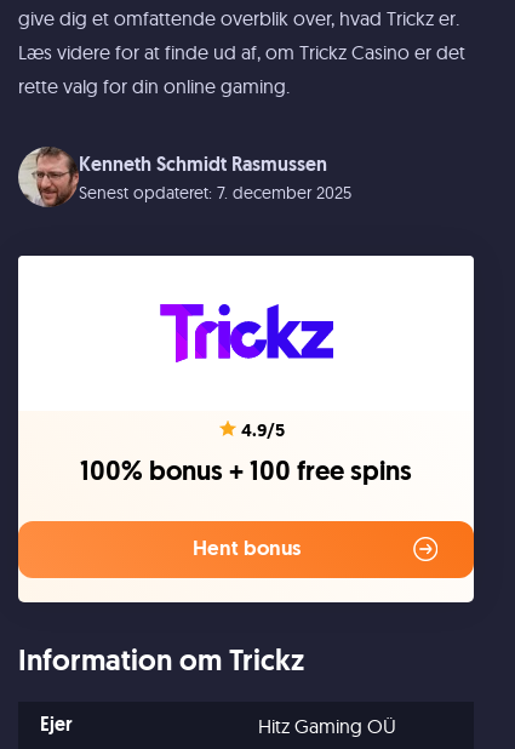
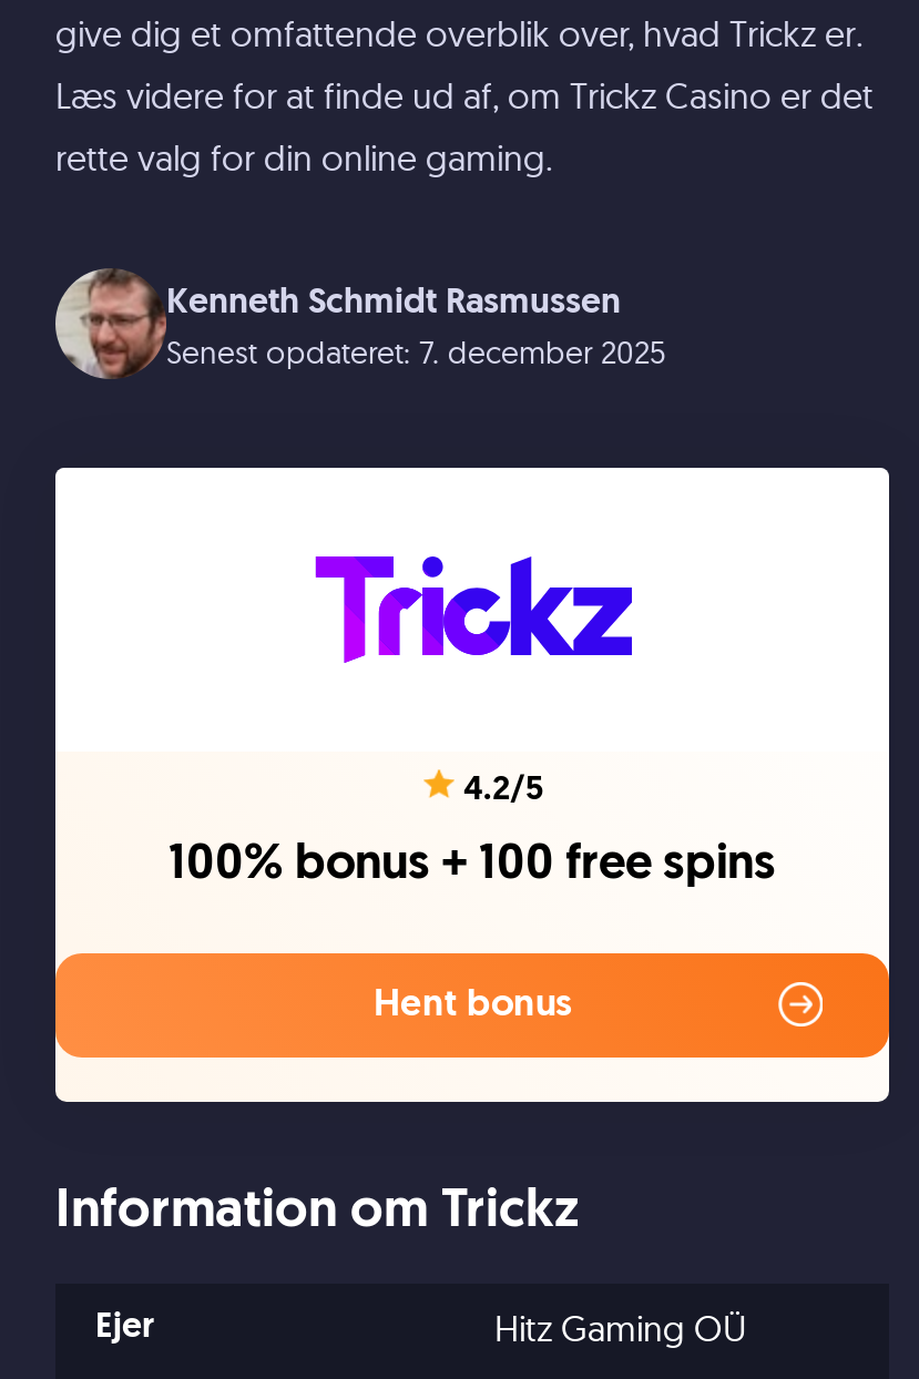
[236,423,285,442] 4.9/5 -> [455,775,543,808] 4.2/5

